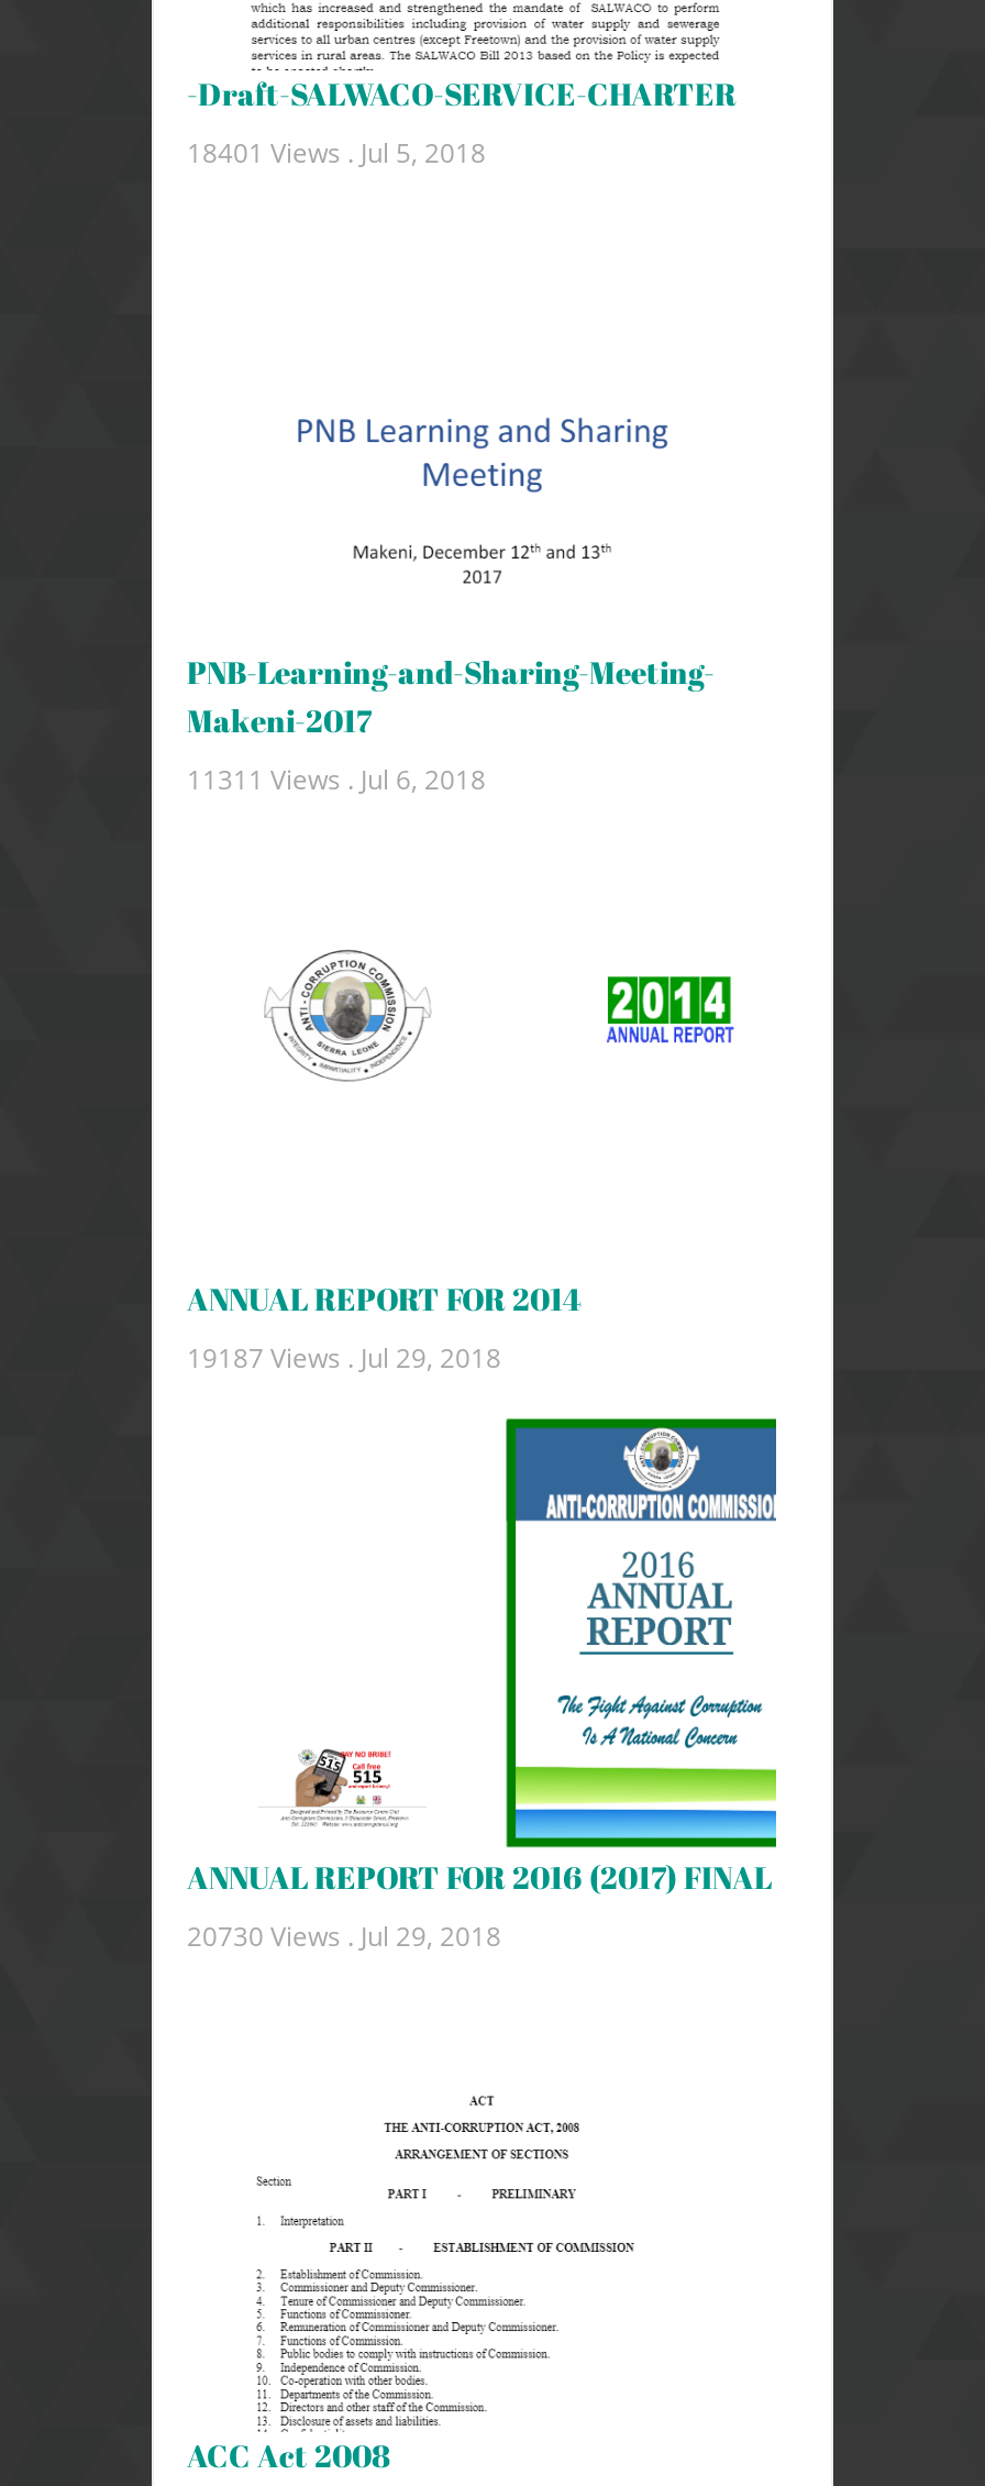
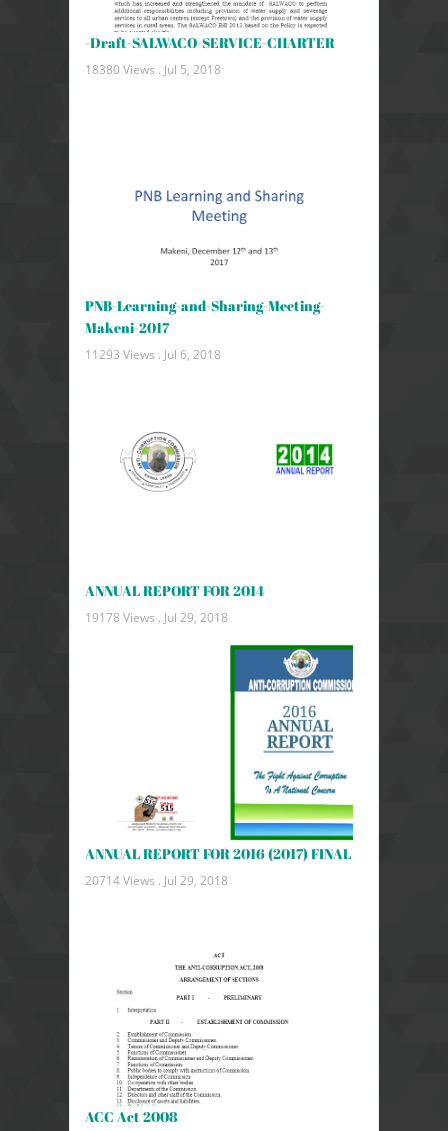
[187,134,486,169] 18401 Views . Jul 5, 2018 -> [85,61,221,77] 18380 Views . Jul 5, 2018
[187,760,486,795] 11311 Views . Jul 6, 2018 -> [85,346,221,362] 11293 Views . Jul 6, 2018
[187,1338,501,1374] 19187 Views . Jul 29, 2018 -> [85,609,228,625] 19178 Views . Jul 29, 2018
[187,1917,501,1952] 20730 Views . Jul 29, 2018 -> [85,872,228,888] 20714 Views . Jul 29, 2018

